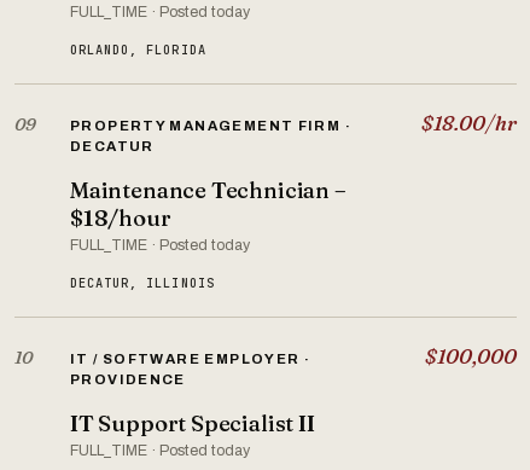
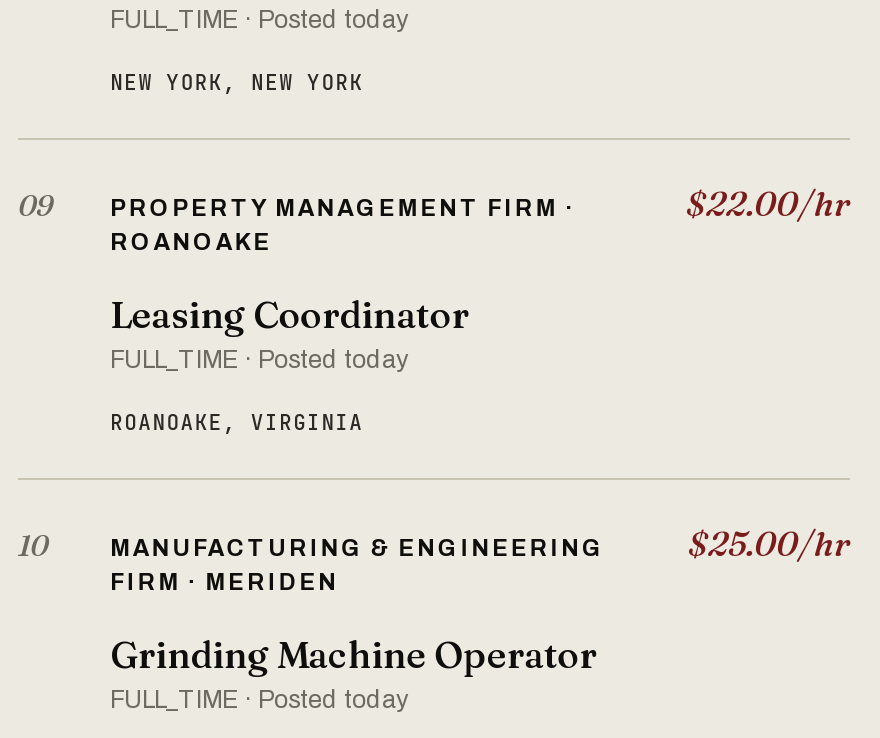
[70,41,206,58] ORLANDO, FLORIDA -> [110,67,363,95] NEW YORK, NEW YORK
[421,111,517,135] $18.00/hr -> [686,183,850,223] $22.00/hr
[70,138,154,153] DECATUR -> [110,229,272,253] ROANOAKE
[70,176,346,231] Maintenance Technician – | $18/hour -> [110,291,469,337] Leasing Coordinator
[70,274,215,291] DECATUR, ILLINOIS -> [110,408,363,436] ROANOAKE, VIRGINIA
[425,344,517,368] $100,000 -> [688,524,850,564] $25.00/hr
[70,351,311,386] IT / SOFTWARE EMPLOYER · | PROVIDENCE -> [110,536,605,594] MANUFACTURING & ENGINEERING | FIRM · MERIDEN
[70,409,315,437] IT Support Specialist II -> [110,632,597,678] Grinding Machine Operator

